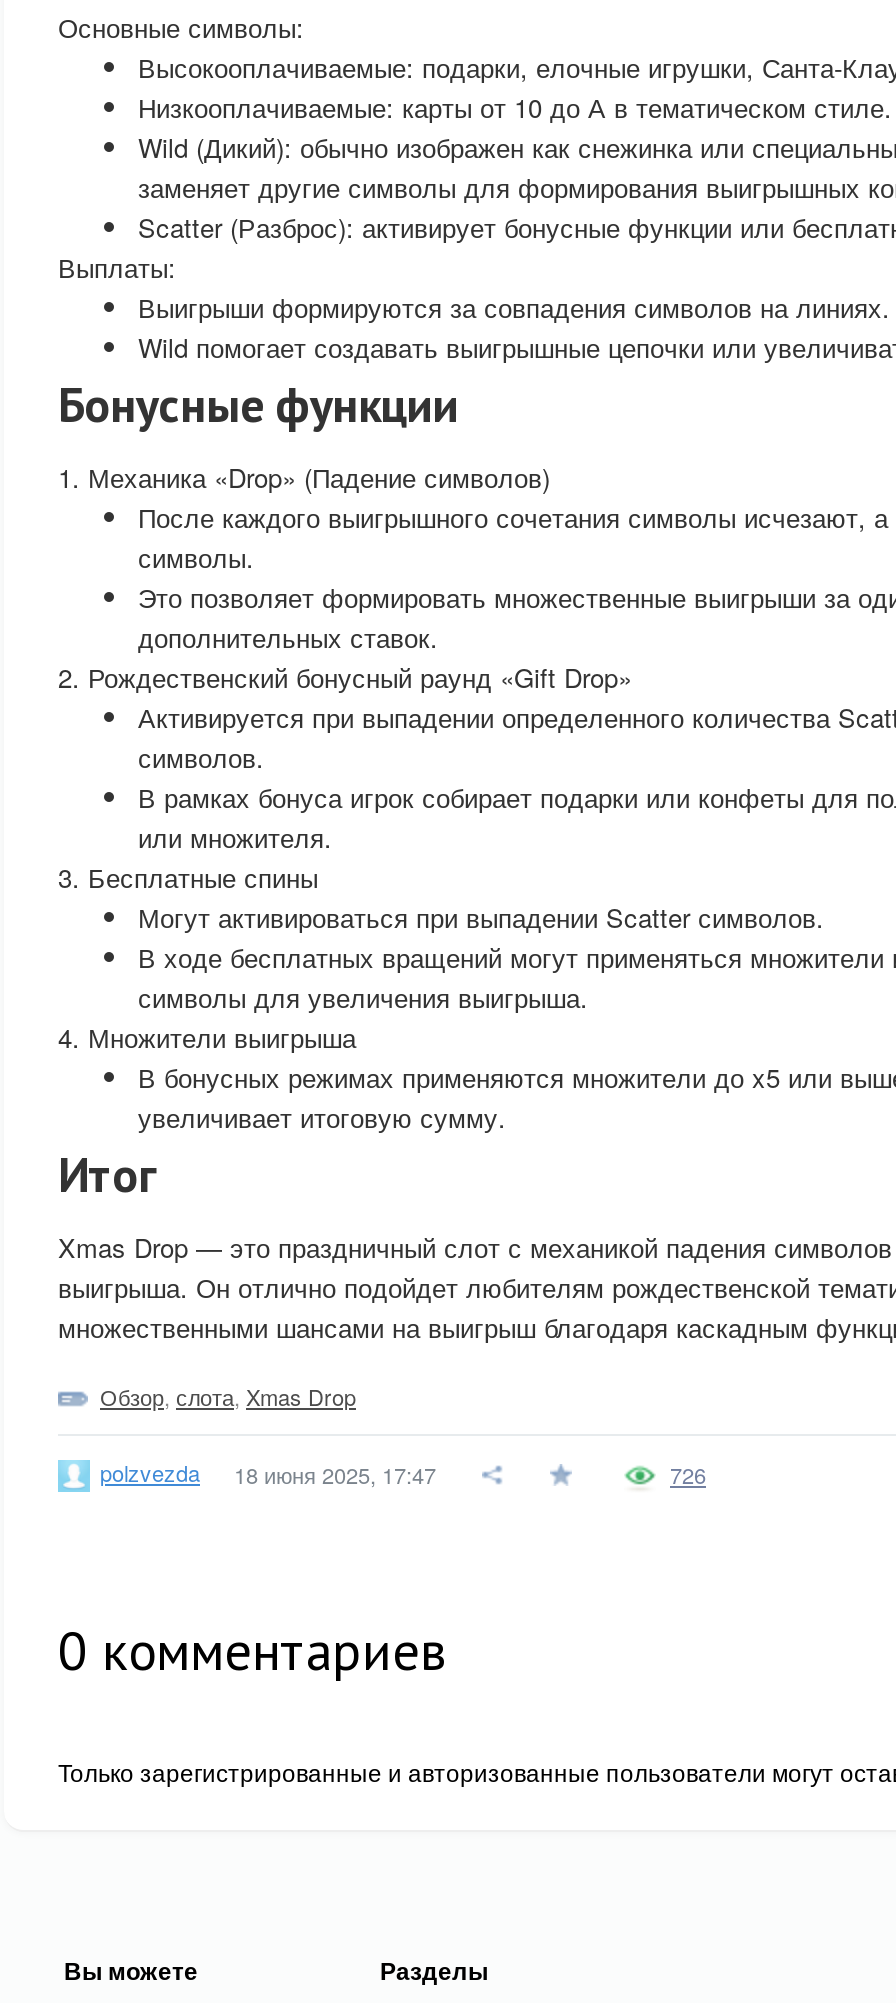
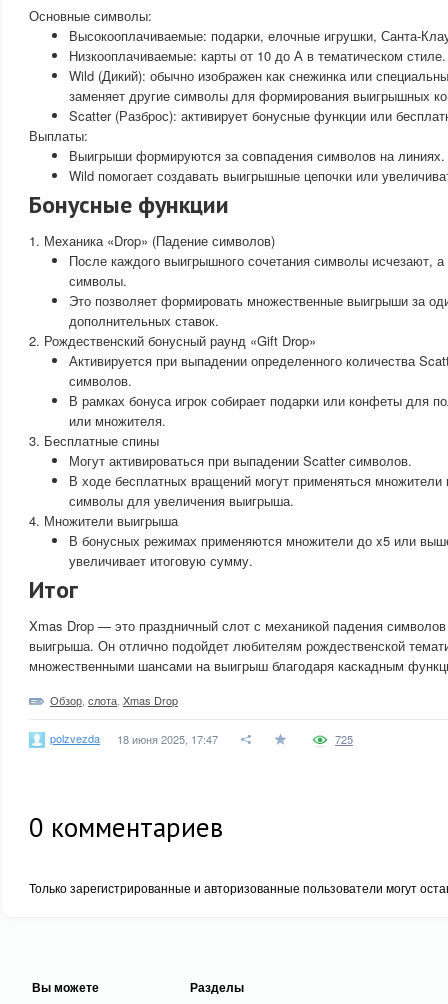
[670,1458,706,1490] 726 -> [335,731,353,747] 725

